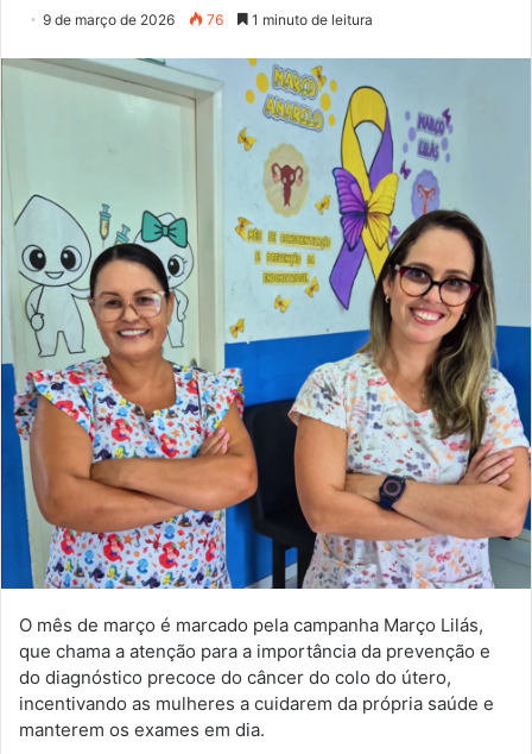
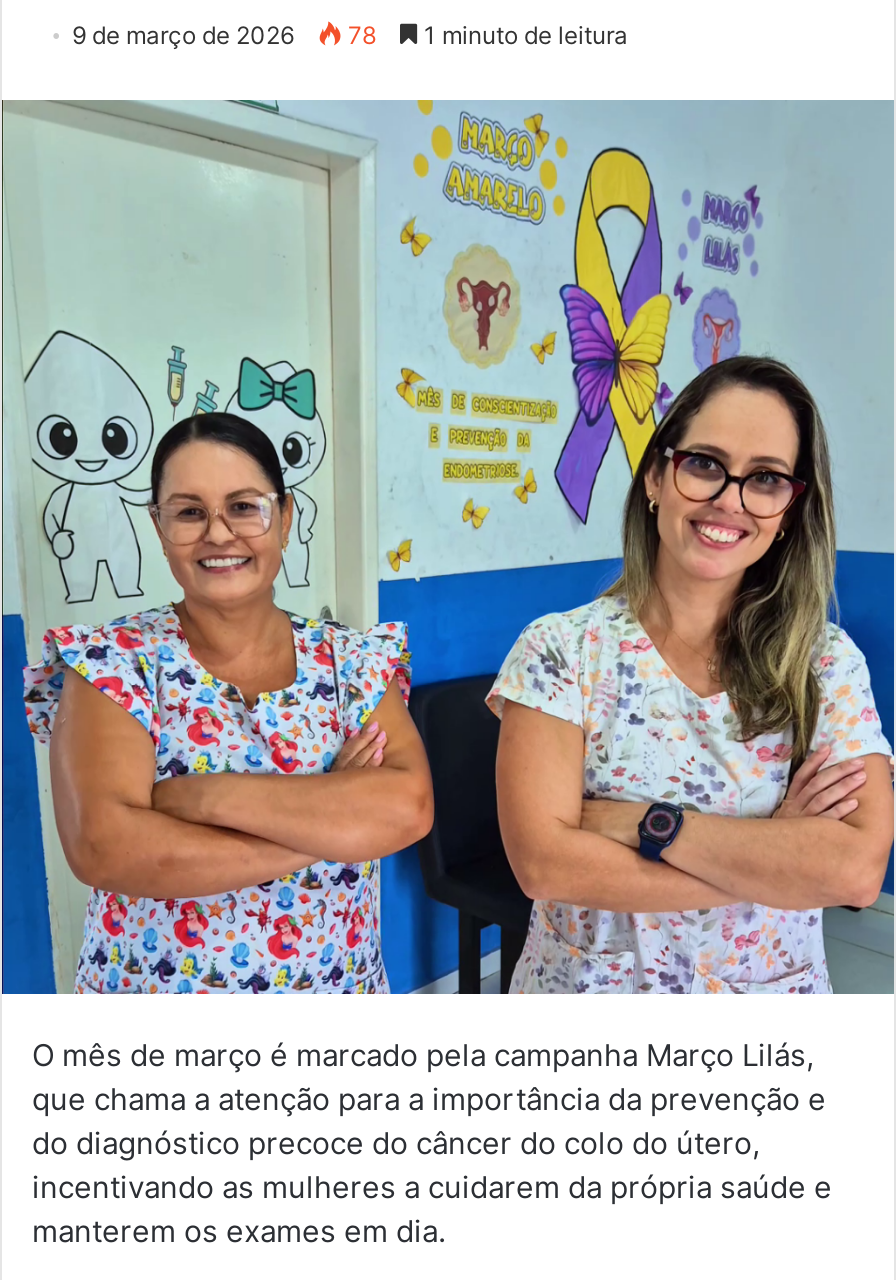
[43,11,373,29] 9 de março de 2026 76 1 minuto de leitura -> [72,20,628,50] 9 de março de 2026 78 1 minuto de leitura

